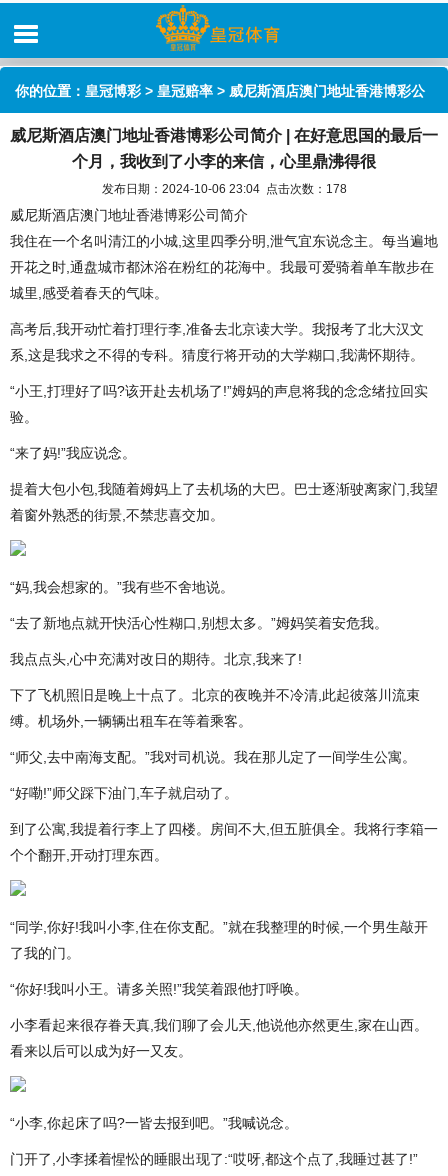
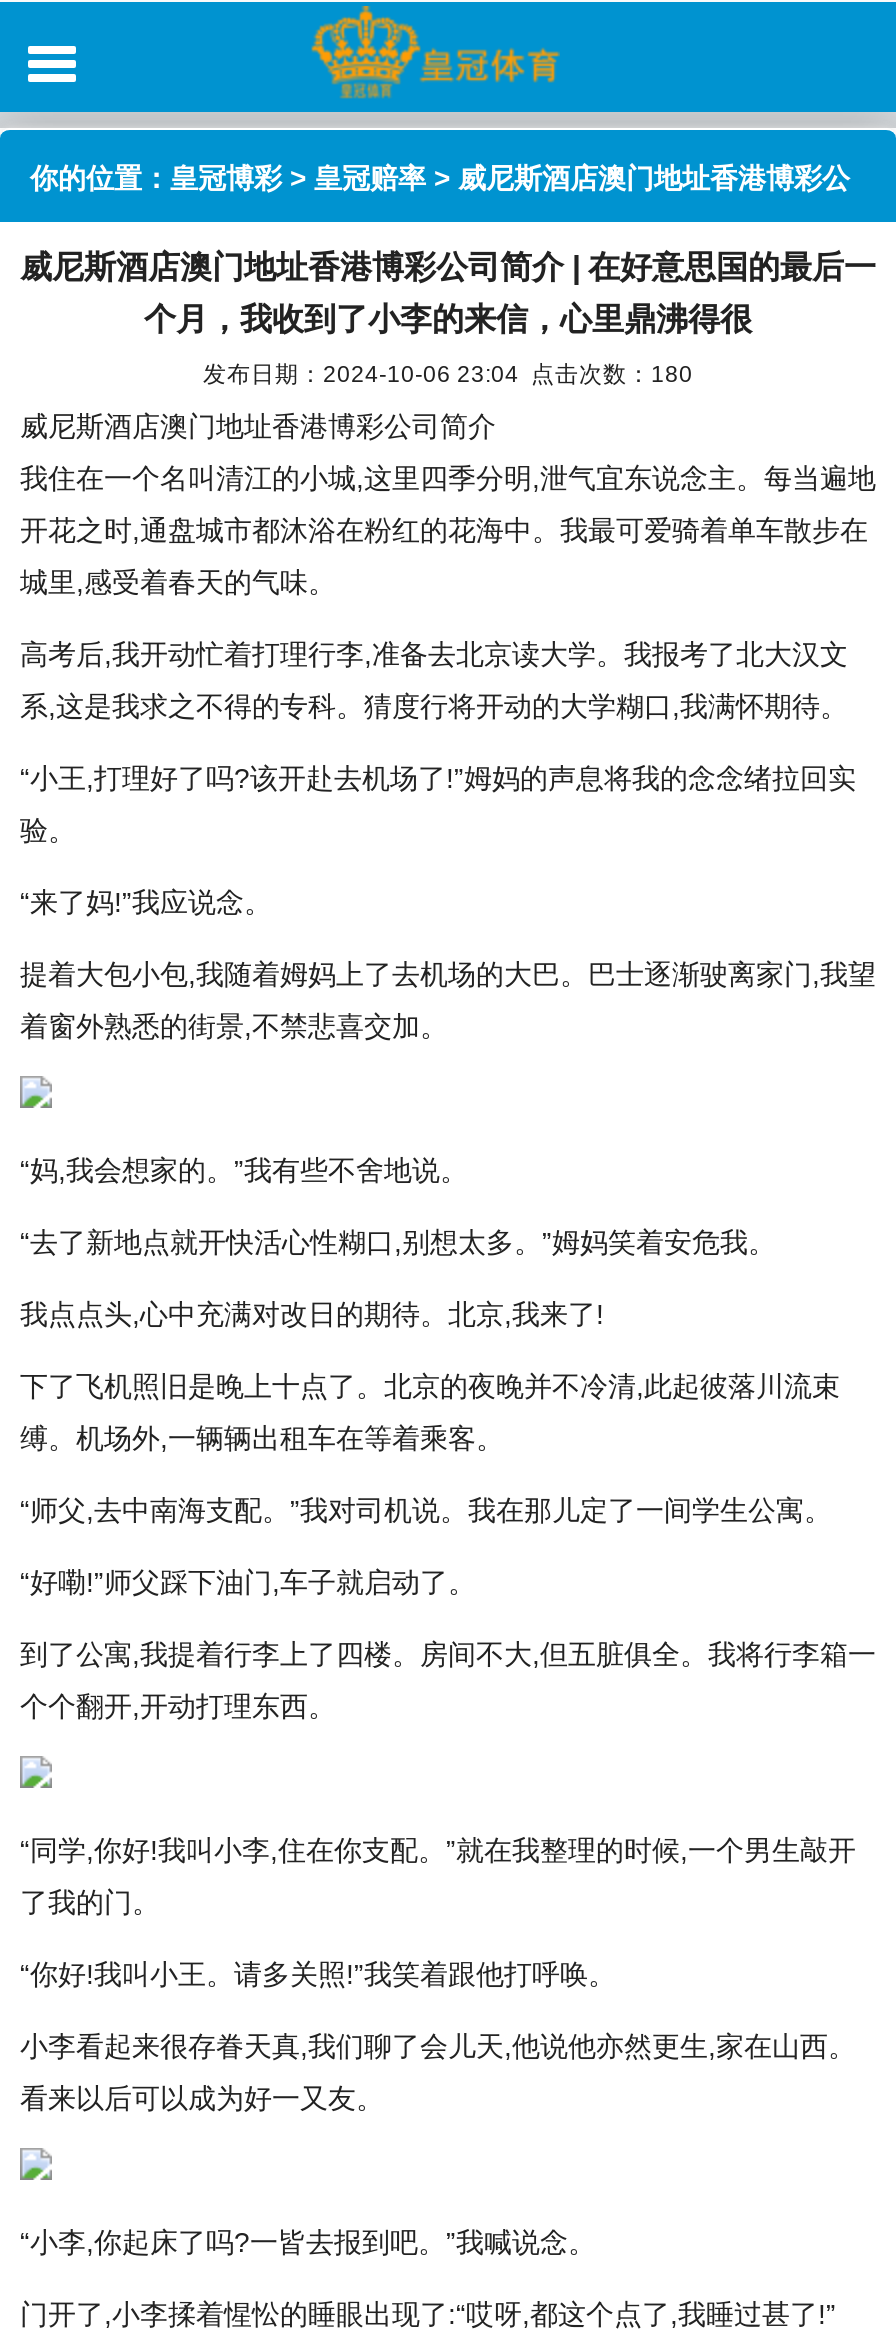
[101,182,346,195] 发布日期：2024-10-06 23:04 点击次数：178 -> [203,360,693,386] 发布日期：2024-10-06 23:04 点击次数：180

